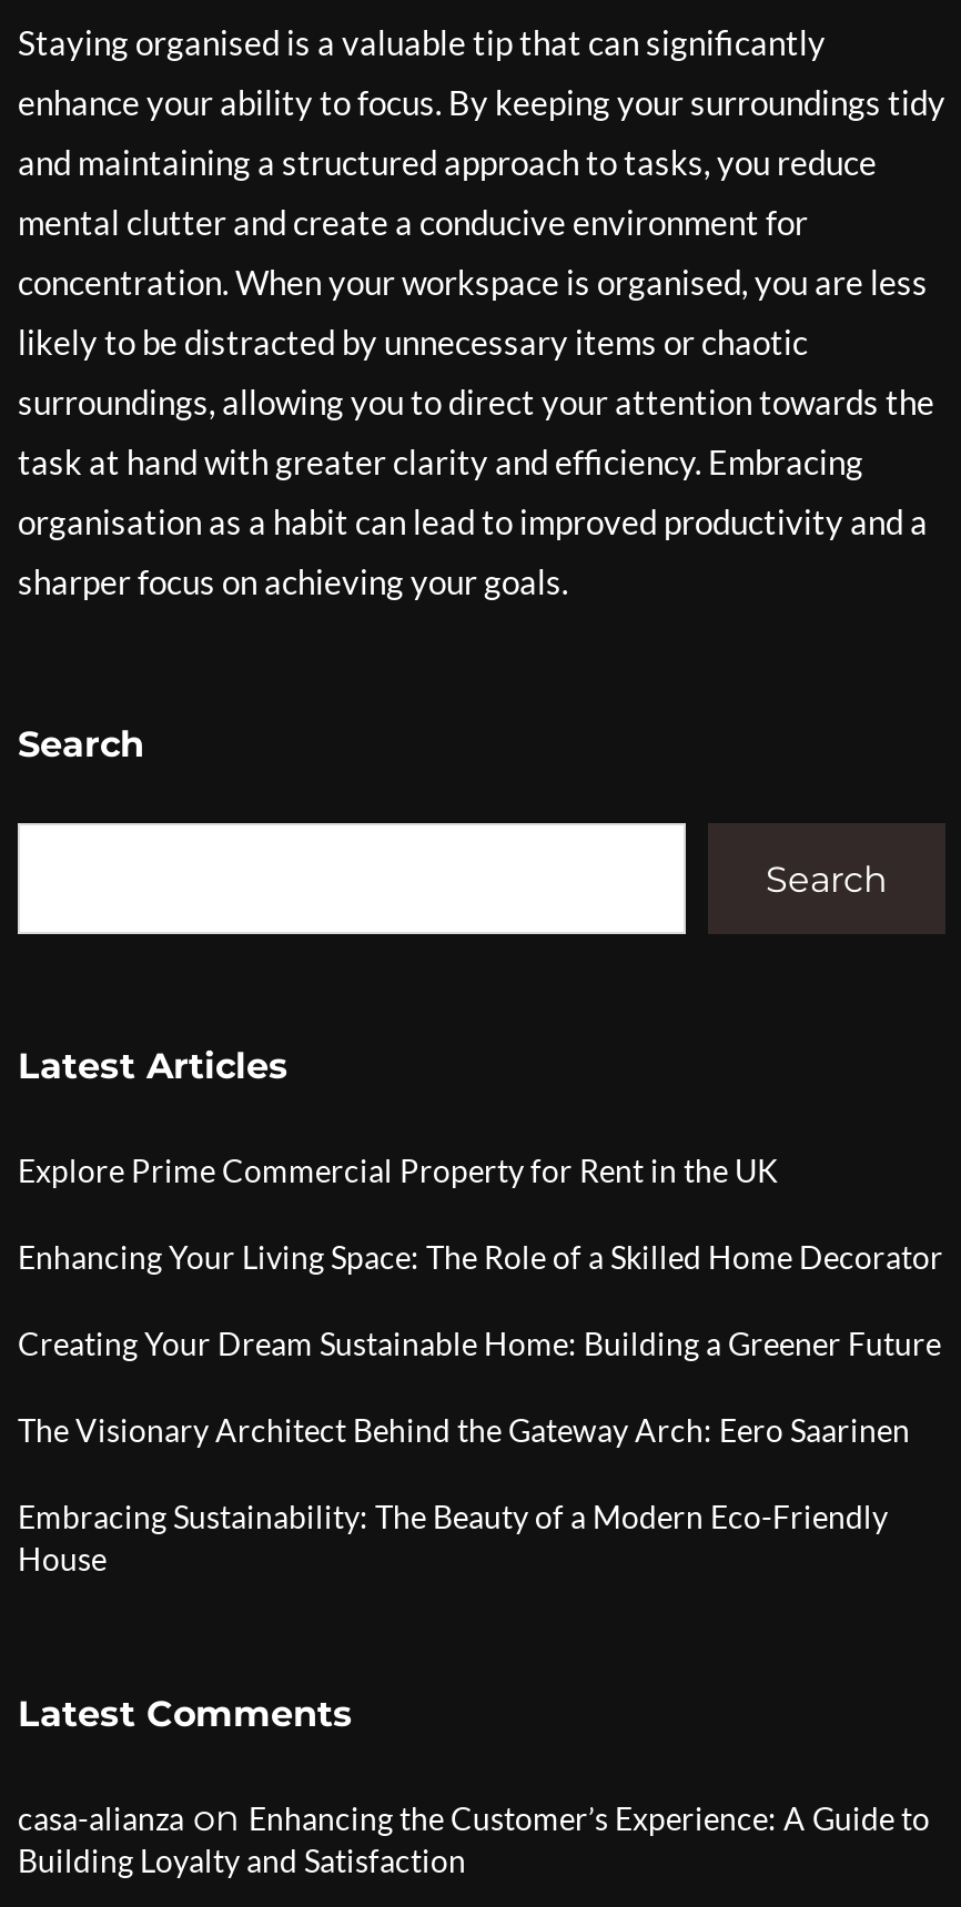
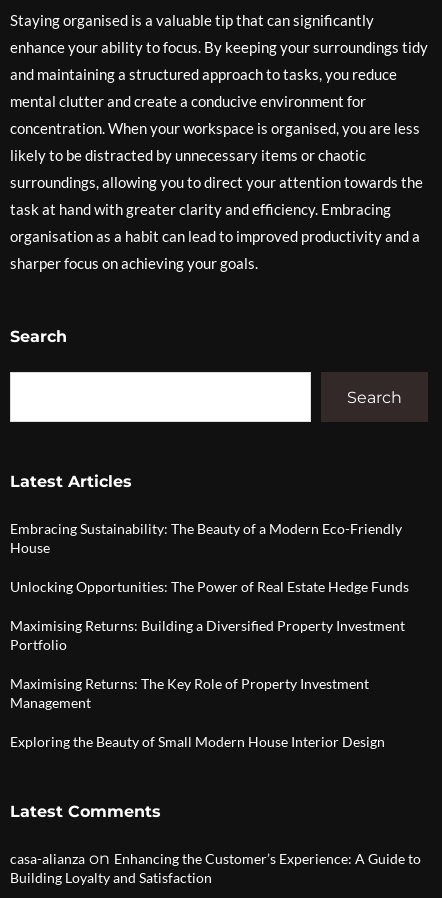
[18,1152,943,1449] Explore Prime Commercial Property for Rent in the UK | Enhancing Your Living Space: The Role of a Skilled Home Decorator | Creating Your Dream Sustainable Home: Building a Greener Future | The Visionary Architect Behind the Gateway Arch: Eero Saarinen -> none
moved [18,1498,888,1578] -> [10,520,402,556]: Embracing Sustainability: The Beauty of a Modern Eco-Friendly | House
none -> [10,578,409,750] Unlocking Opportunities: The Power of Real Estate Hedge Funds | Maximising Returns: Building a Diversified Property Investment | Portfolio | Maximising Returns: The Key Role of Property Investment | Management | Exploring the Beauty of Small Modern House Interior Design

